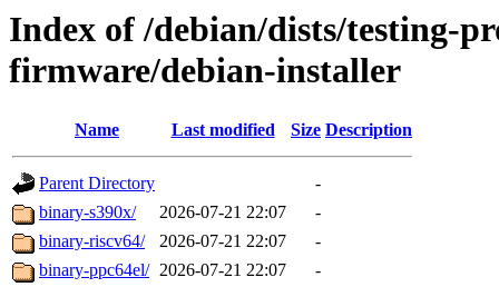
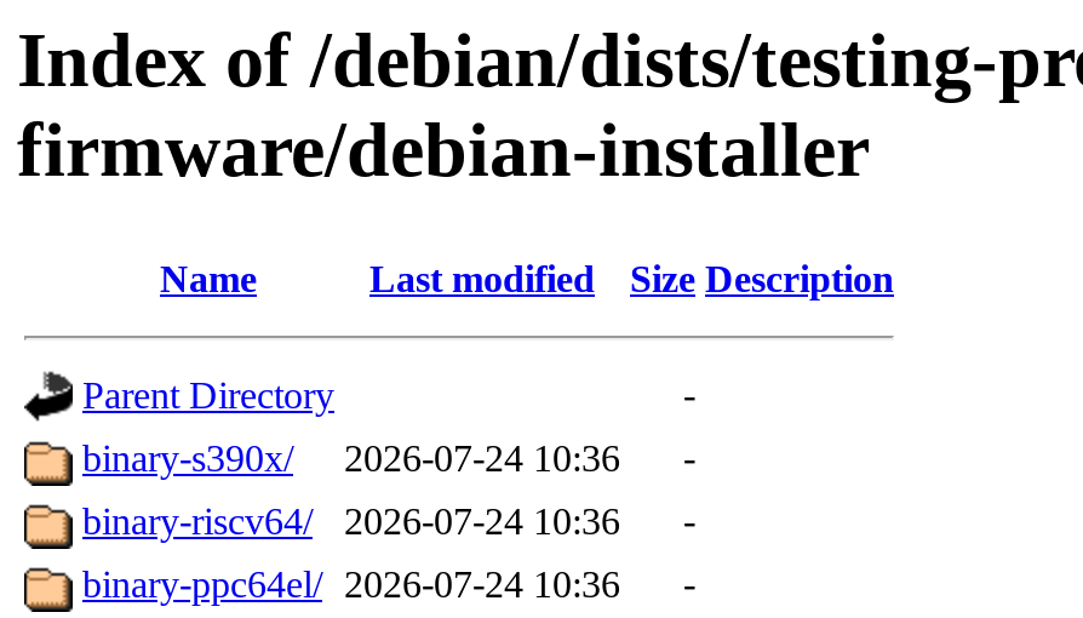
[159,203,286,222] 2026-07-21 22:07 -> [344,438,620,480] 2026-07-24 10:36
[159,232,286,251] 2026-07-21 22:07 -> [344,501,620,543] 2026-07-24 10:36
[39,261,286,280] binary-ppc64el/ 2026-07-21 22:07 -> [82,564,620,606] binary-ppc64el/ 2026-07-24 10:36

